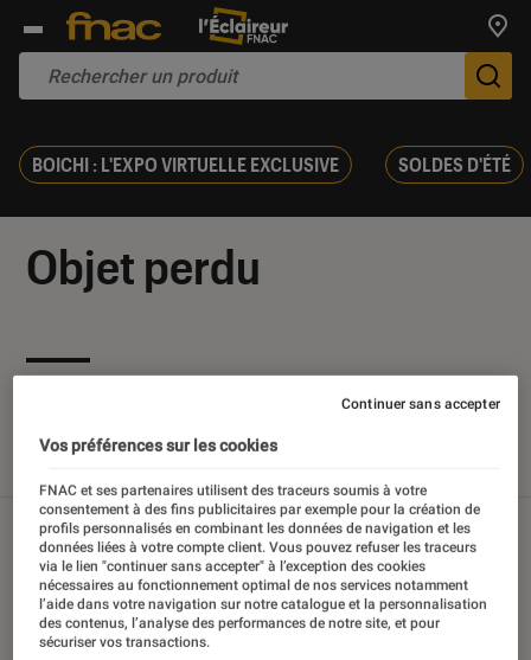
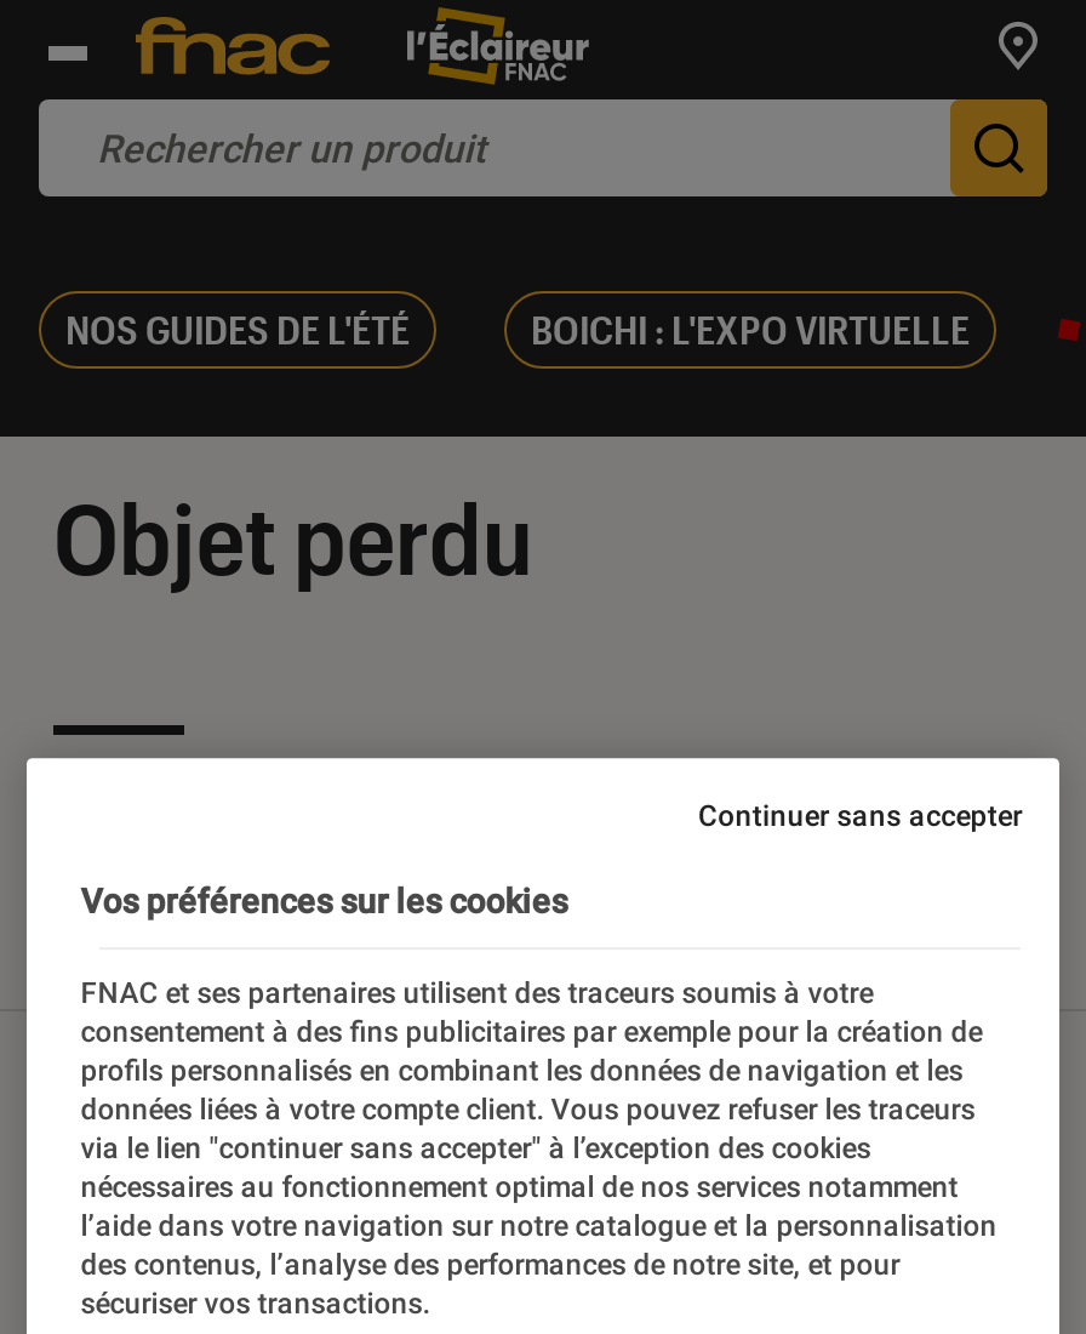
[32,153,511,175] BOICHI : L'EXPO VIRTUELLE EXCLUSIVE | SOLDES D'ÉTÉ -> [65,306,970,352] NOS GUIDES DE L'ÉTÉ | BOICHI : L'EXPO VIRTUELLE

